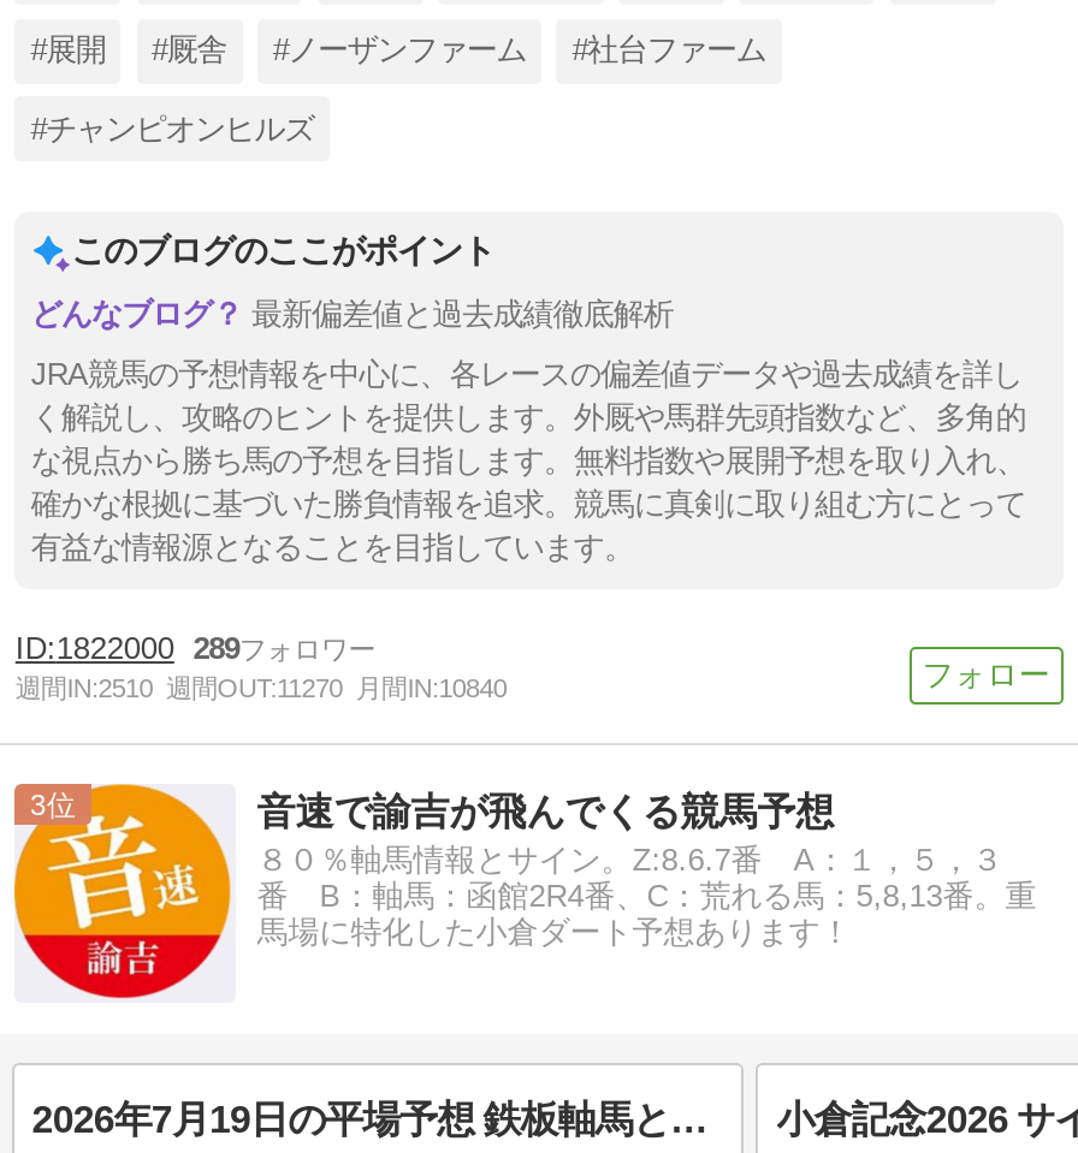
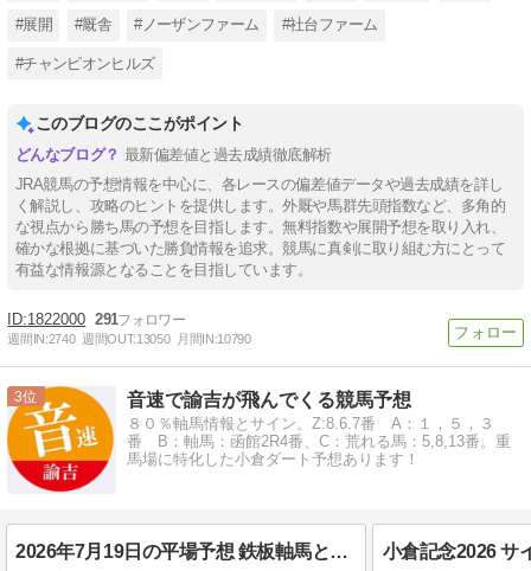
[56,630,239,667] 1822000 289 -> [28,311,118,328] 1822000 291
[15,674,507,703] 週間IN:2510 週間OUT:11270 月間IN:10840 -> [8,332,251,346] 週間IN:2740 週間OUT:13050 月間IN:10790

